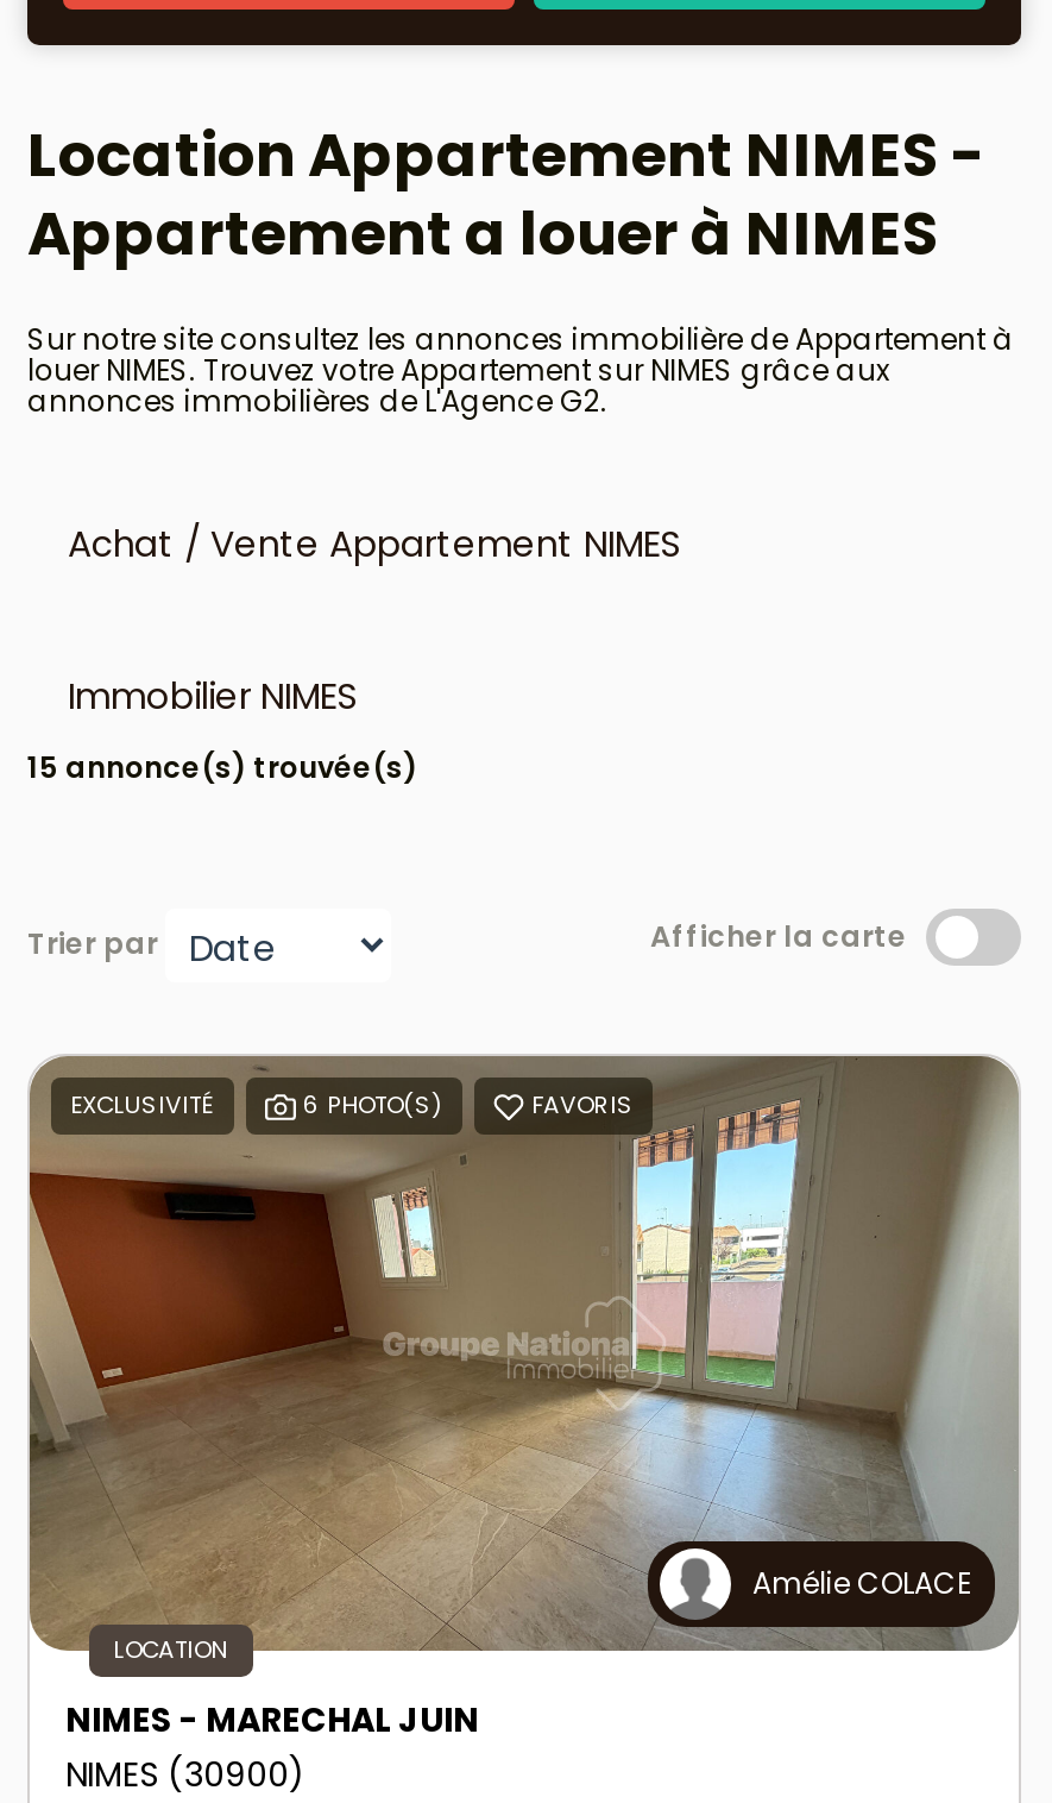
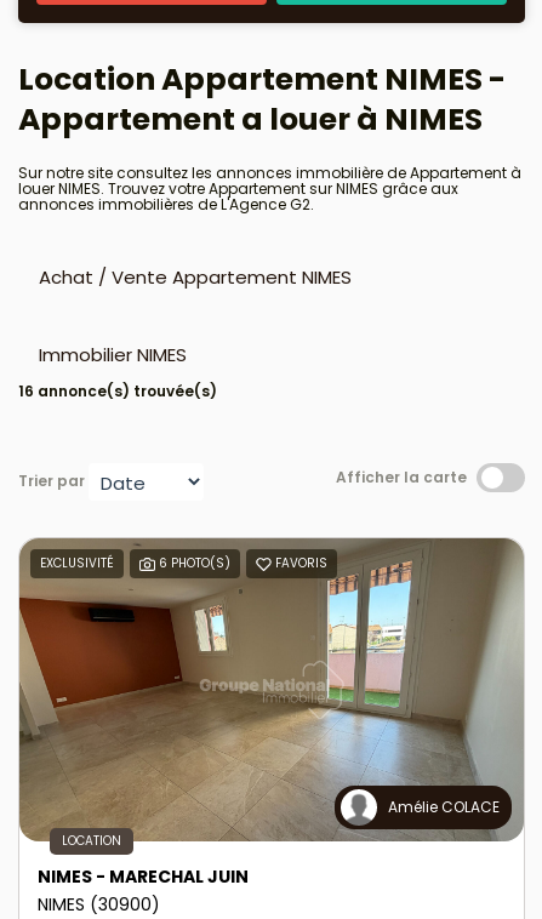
[27,746,417,786] 15 annonce(s) trouvée(s) -> [18,380,217,401] 16 annonce(s) trouvée(s)

